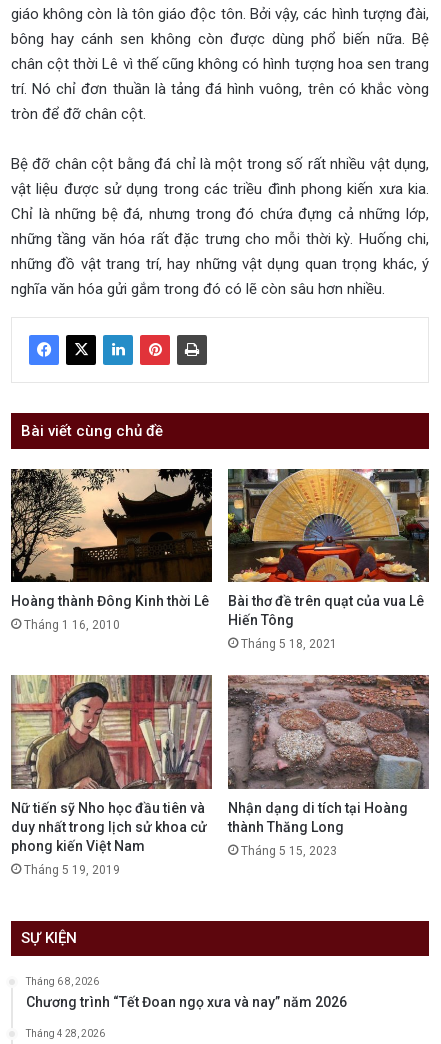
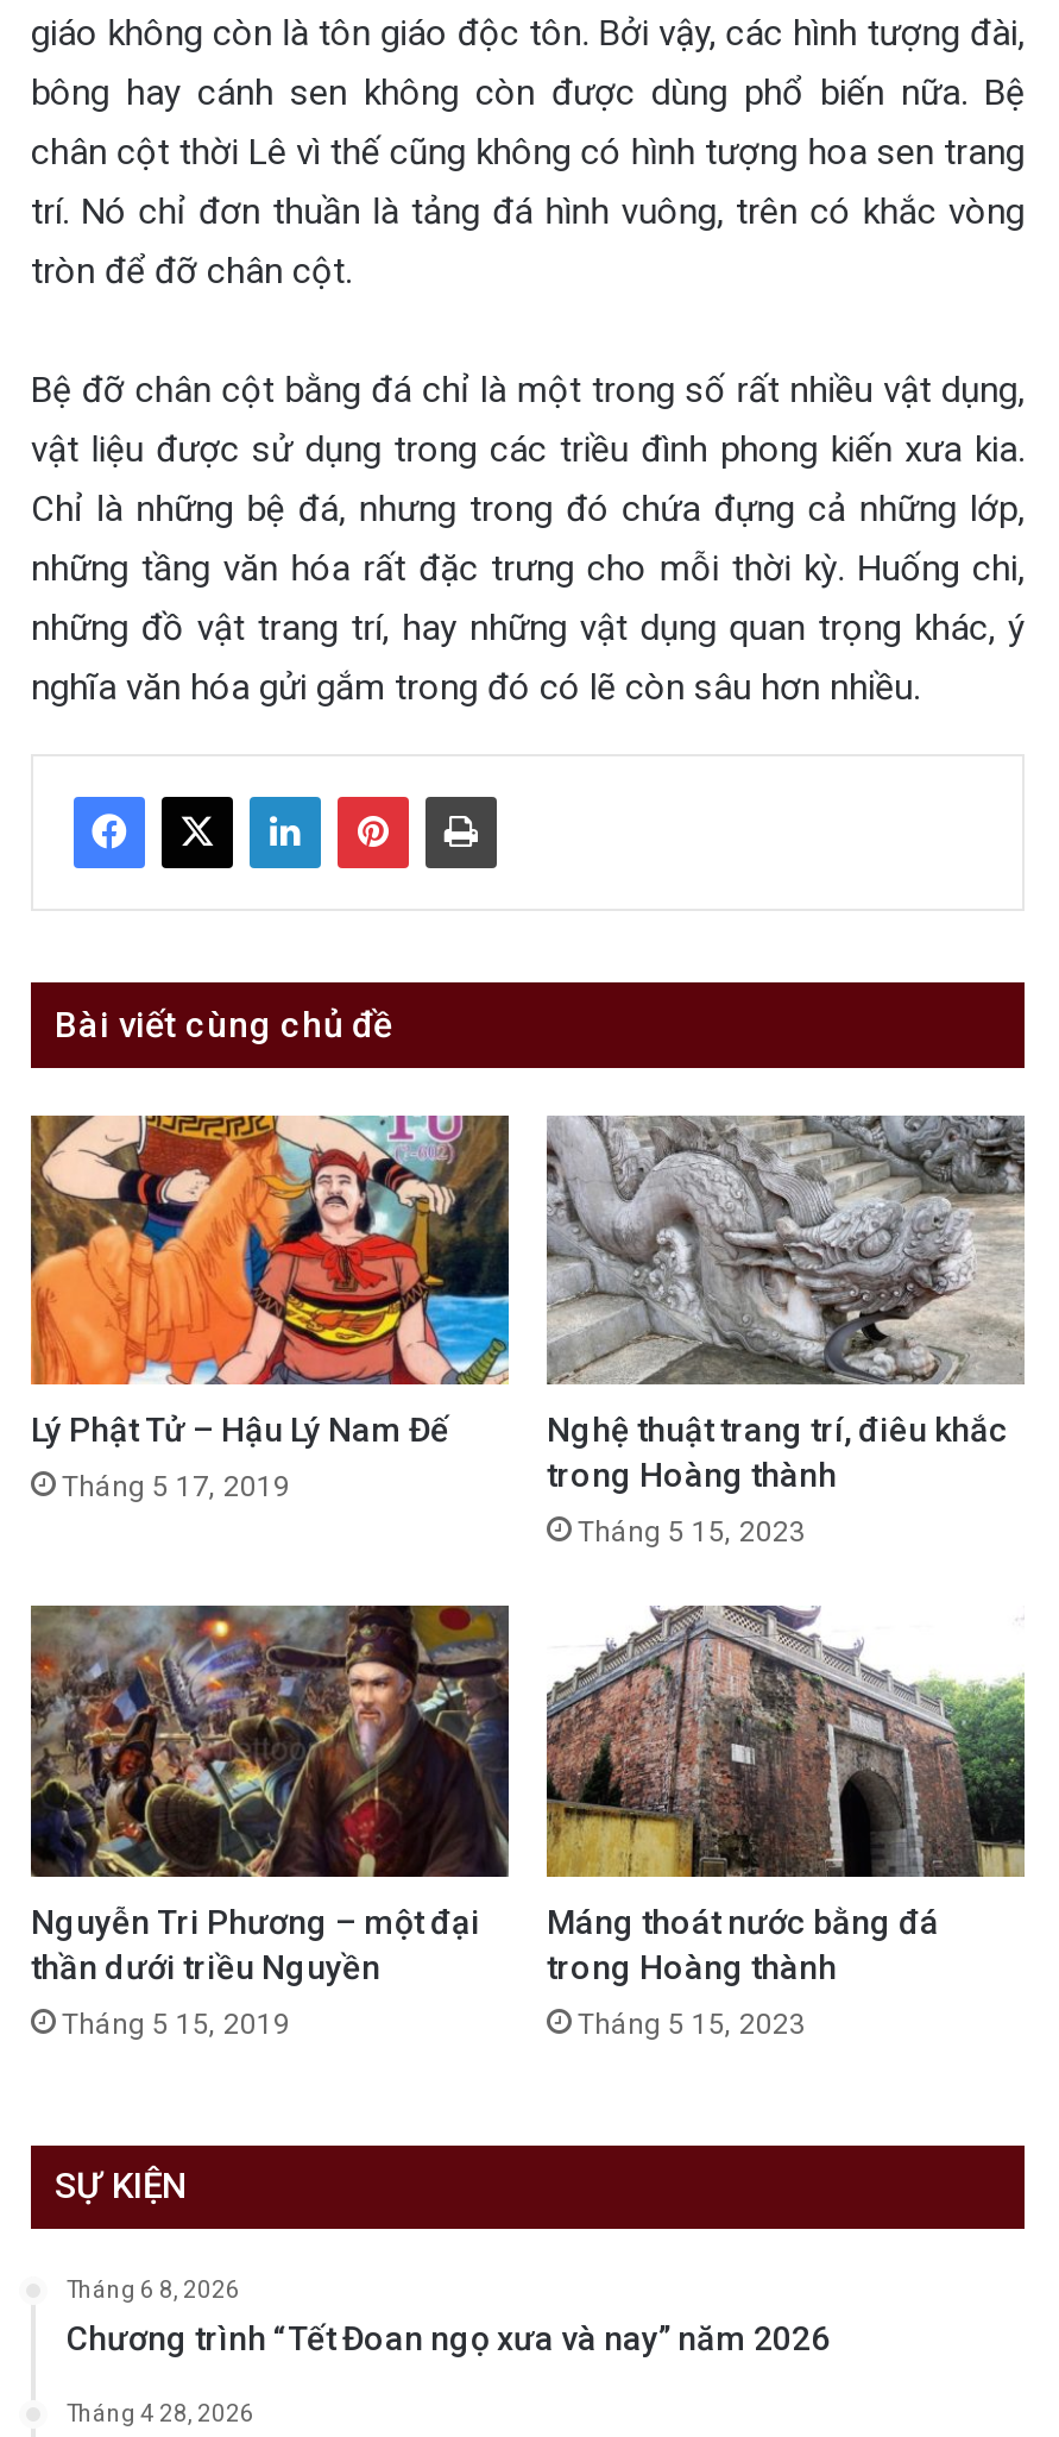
[10,468,213,609] [image] | Hoàng thành Đông Kinh thời Lê -> [29,1113,511,1449] [image] | Lý Phật Tử – Hậu Lý Nam Đế
[227,468,430,628] [image] | Bài thơ đề trên quạt của vua Lê | Hiến Tông -> [547,1113,1027,1495] [image] | Nghệ thuật trang trí, điêu khắc | trong Hoàng thành
[24,618,120,632] Tháng 1 16, 2010 -> [62,1471,290,1504] Tháng 5 17, 2019
[241,637,337,651] Tháng 5 18, 2021 -> [578,1516,806,1549] Tháng 5 15, 2023
[10,675,213,854] [image] | Nữ tiến sỹ Nho học đầu tiên và | duy nhất trong lịch sử khoa cử | phong kiến Việt Nam -> [29,1606,511,1986] [image] | Nguyễn Tri Phương – một đại | thần dưới triều Nguyền
[227,674,430,835] [image] | Nhận dạng di tích tại Hoàng | thành Thăng Long -> [547,1606,1025,1986] [image] | Máng thoát nước bằng đá | trong Hoàng thành
[24,863,120,877] Tháng 5 19, 2019 -> [62,2007,290,2040] Tháng 5 15, 2019

